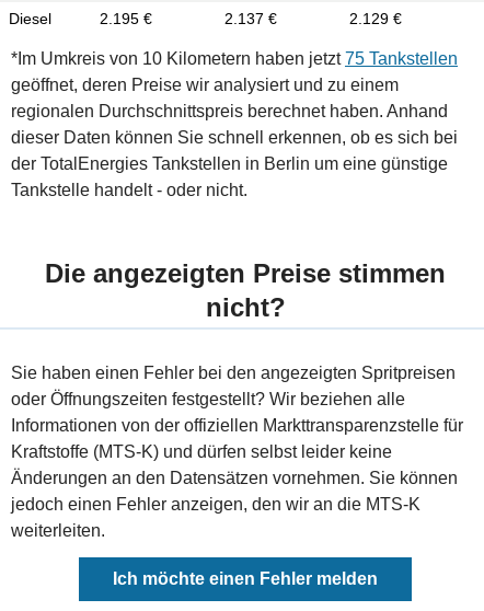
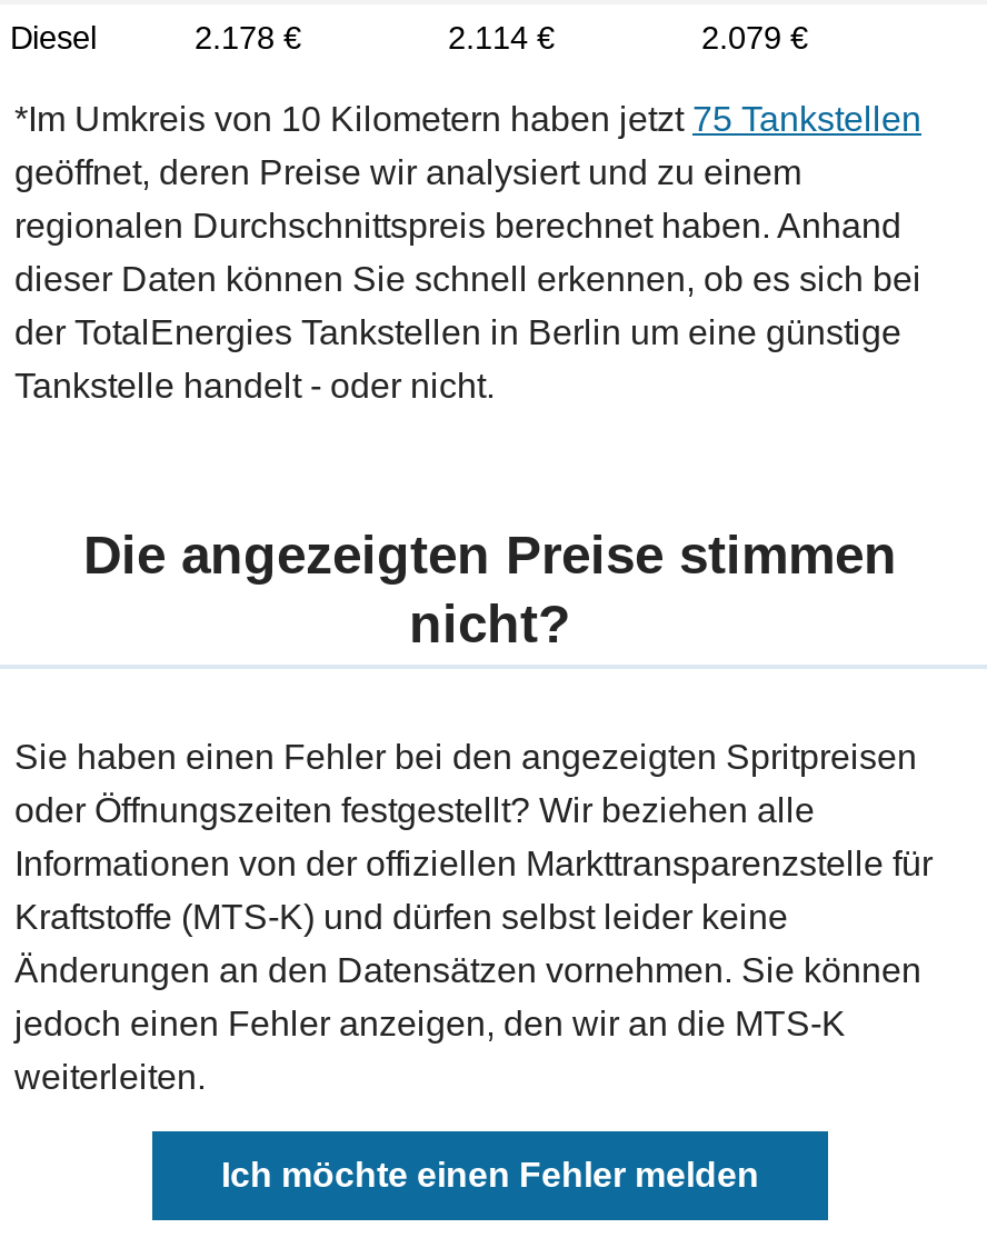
[100,10,152,27] 2.195 € -> [195,20,301,56] 2.178 €
[224,10,277,27] 2.137 € -> [448,20,555,56] 2.114 €
[349,10,402,27] 2.129 € -> [701,20,808,56] 2.079 €

